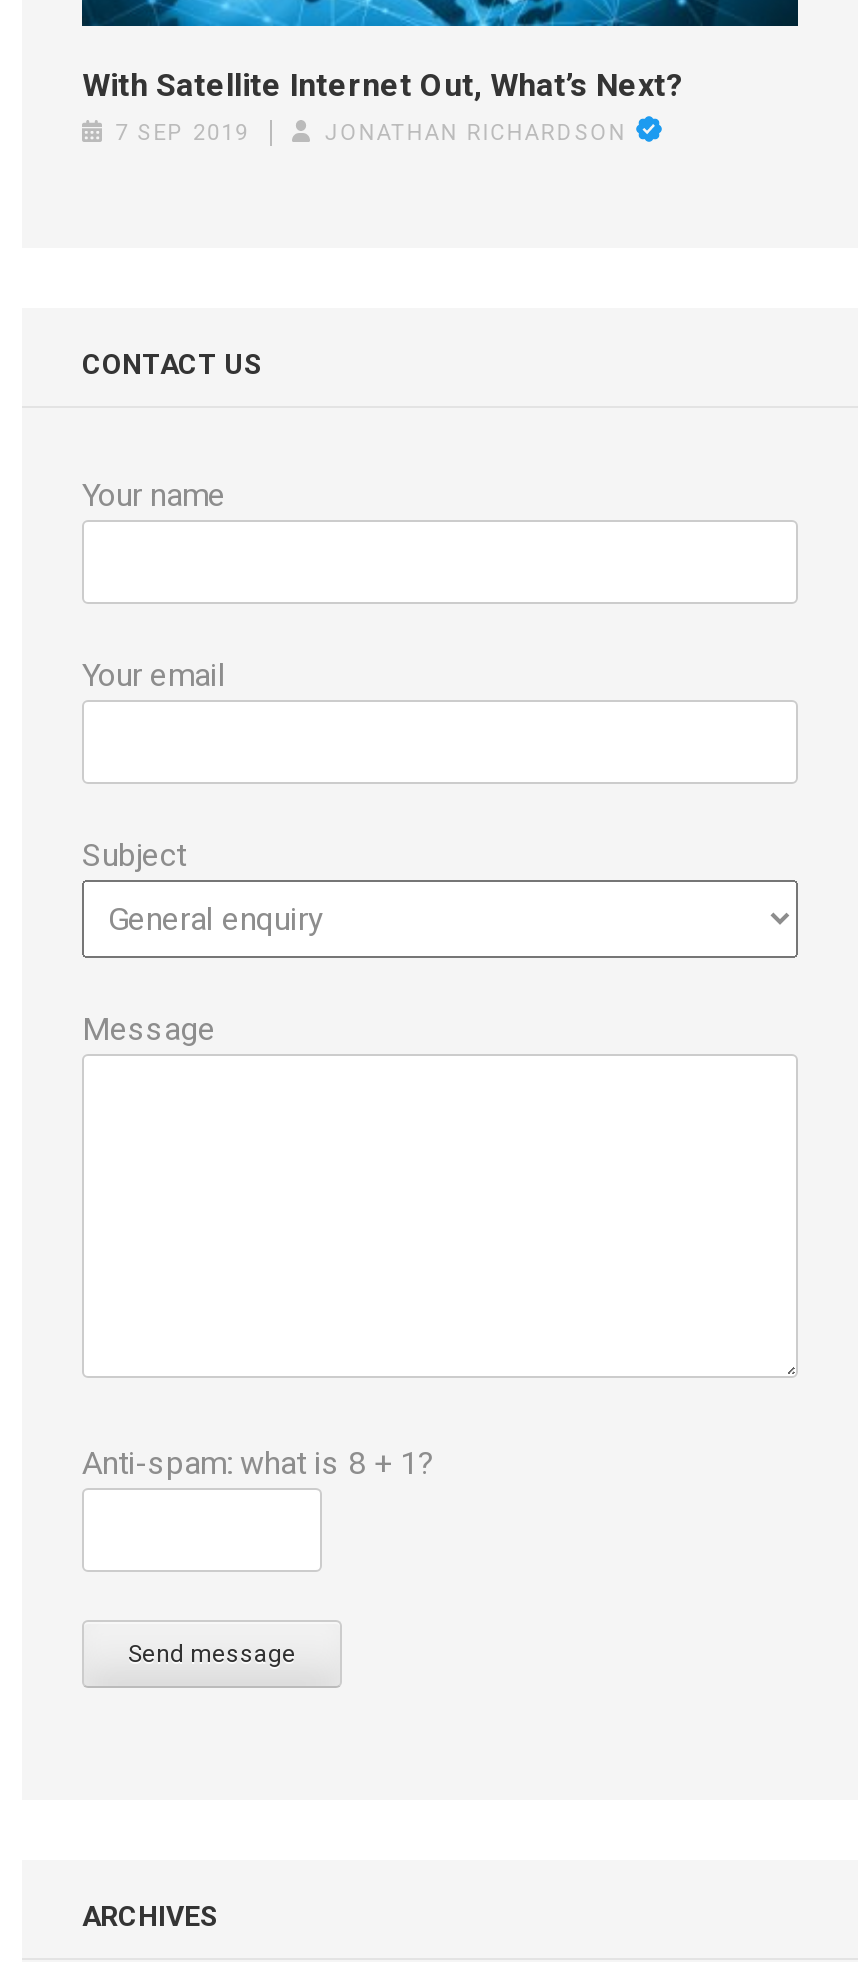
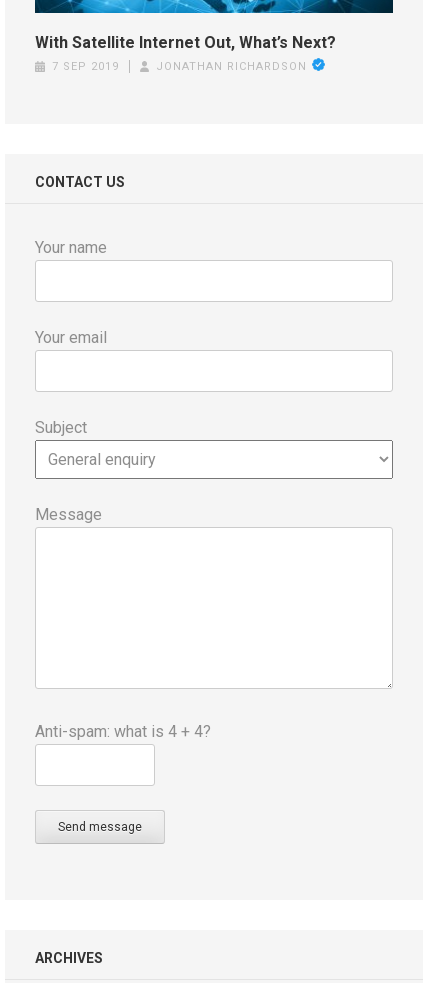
[82,1444,434,1482] Anti-spam: what is 8 + 1? -> [35,722,211,741] Anti-spam: what is 4 + 4?

